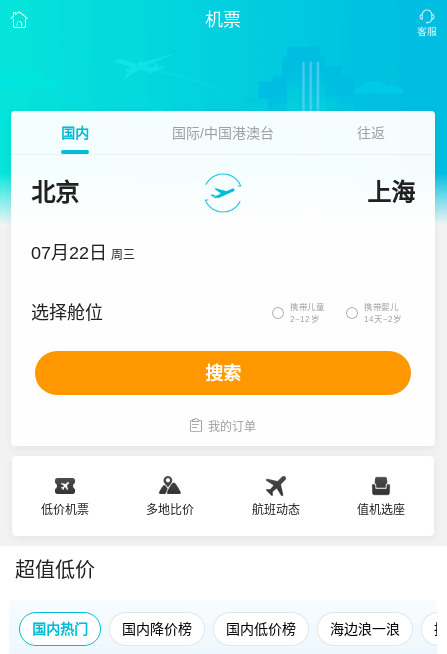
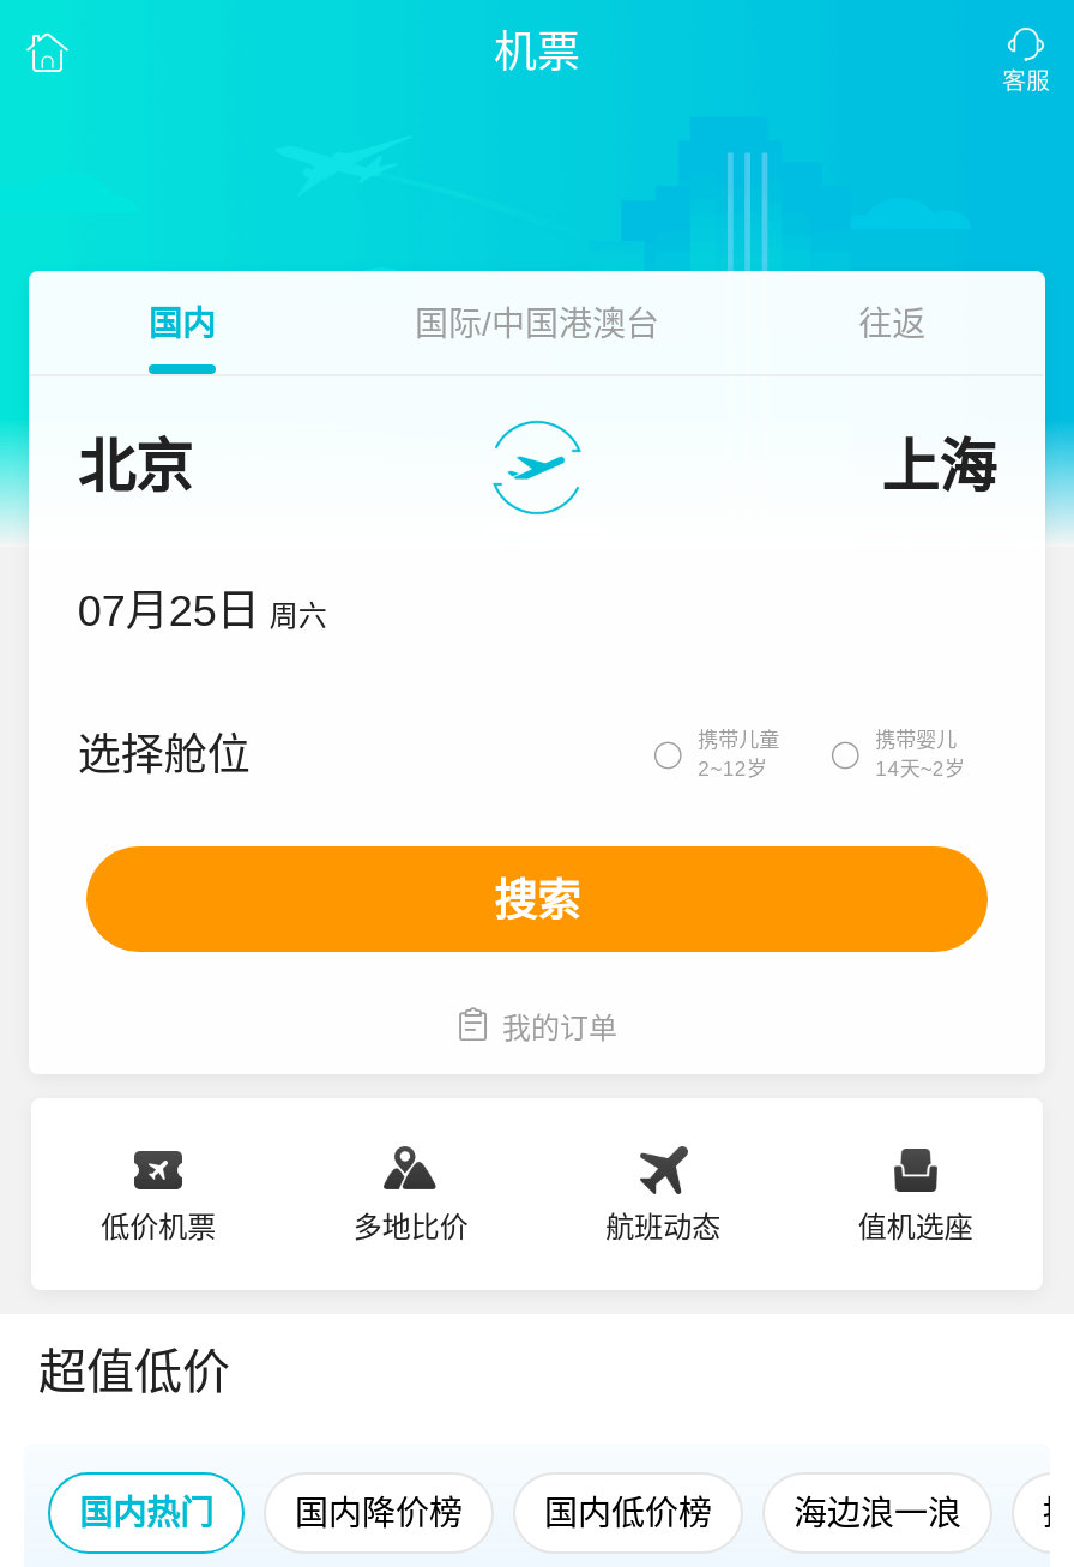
[31,243,135,263] 07月22日 周三 -> [77,587,327,635] 07月25日 周六

